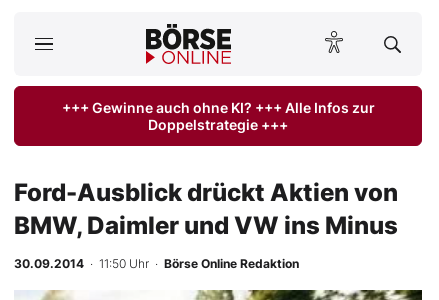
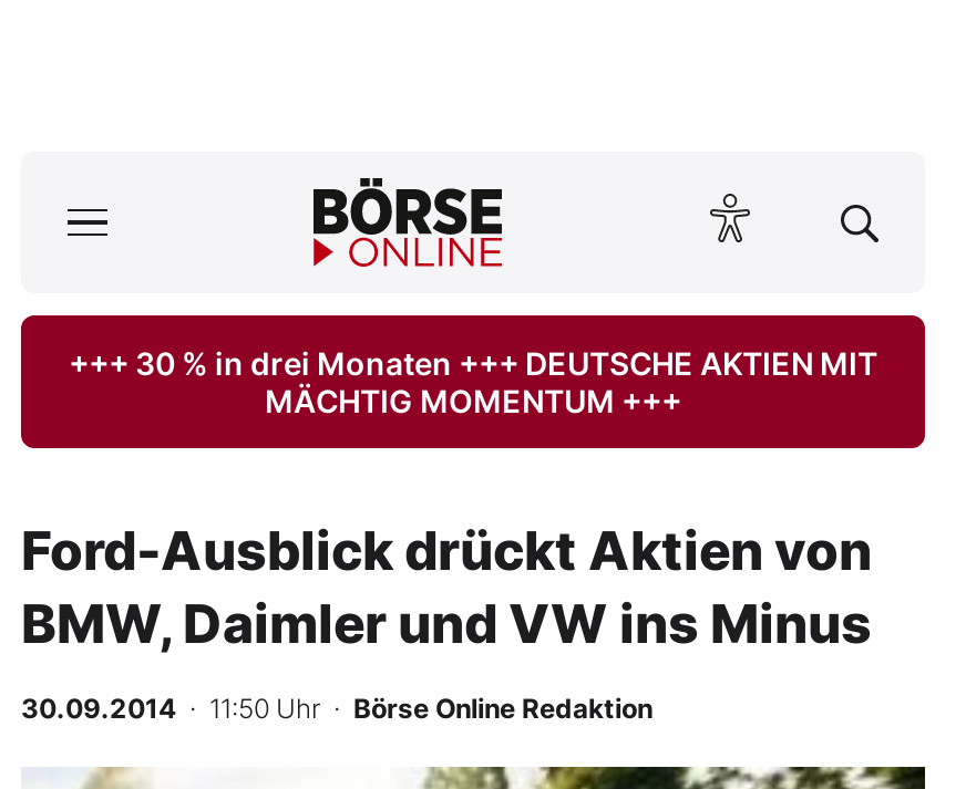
[61,99,374,133] +++ Gewinne auch ohne KI? +++ Alle Infos zur | Doppelstrategie +++ -> [69,344,877,419] +++ 30 % in drei Monaten +++ DEUTSCHE AKTIEN MIT | MÄCHTIG MOMENTUM +++

